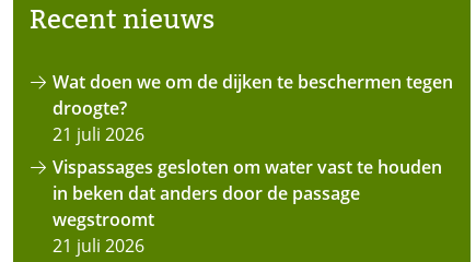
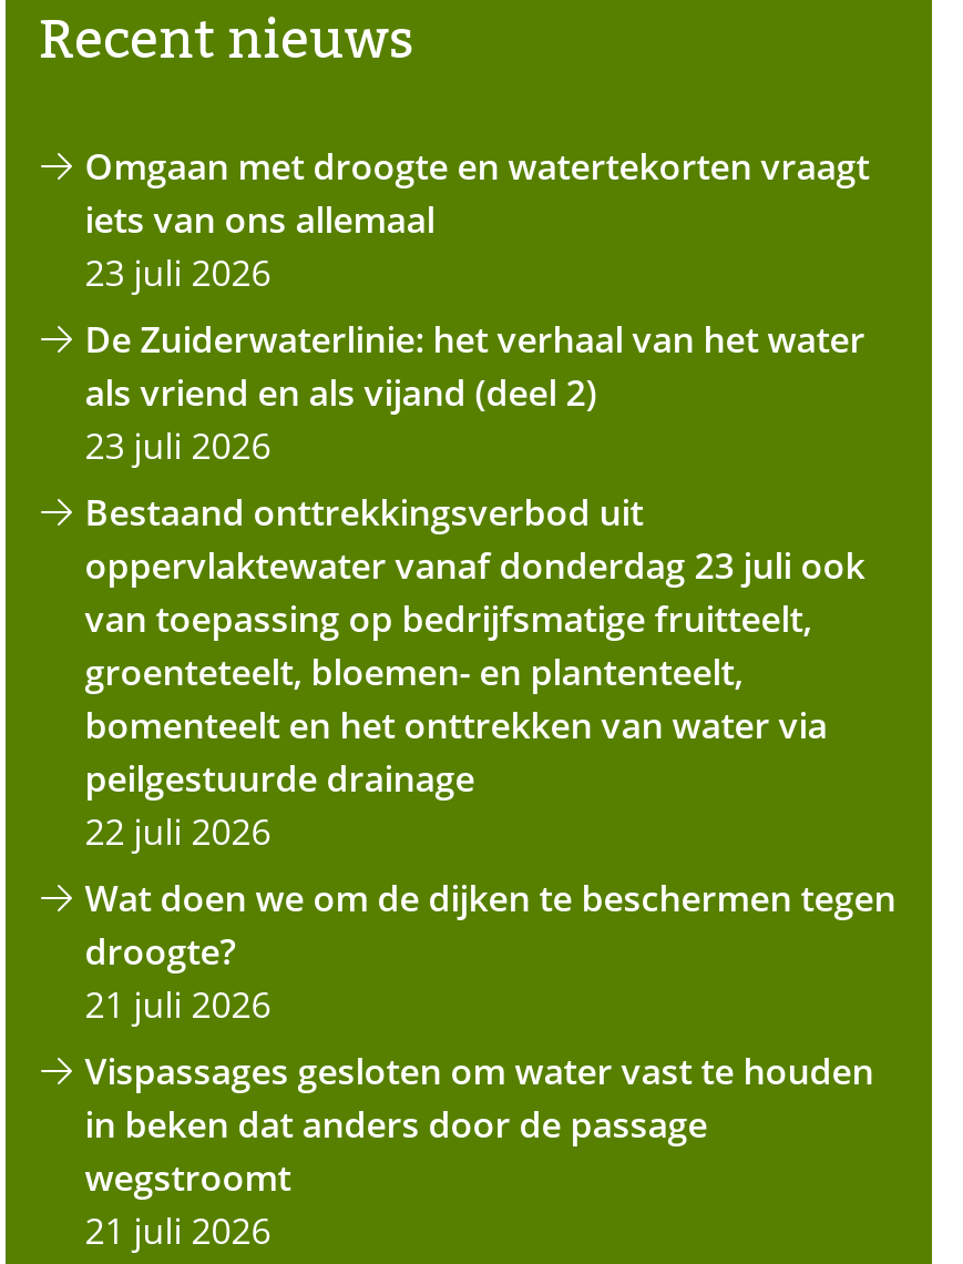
none -> [85,142,869,856] Omgaan met droogte en watertekorten vraagt | iets van ons allemaal | 23 juli 2026 | De Zuiderwaterlinie: het verhaal van het water | als vriend en als vijand (deel 2) | 23 juli 2026 | Bestaand onttrekkingsverbod uit | oppervlaktewater vanaf donderdag 23 juli ook | van toepassing op bedrijfsmatige fruitteelt, | groenteteelt, bloemen- en plantenteelt, | bomenteelt en het onttrekken van water via | peilgestuurde drainage | 22 juli 2026

